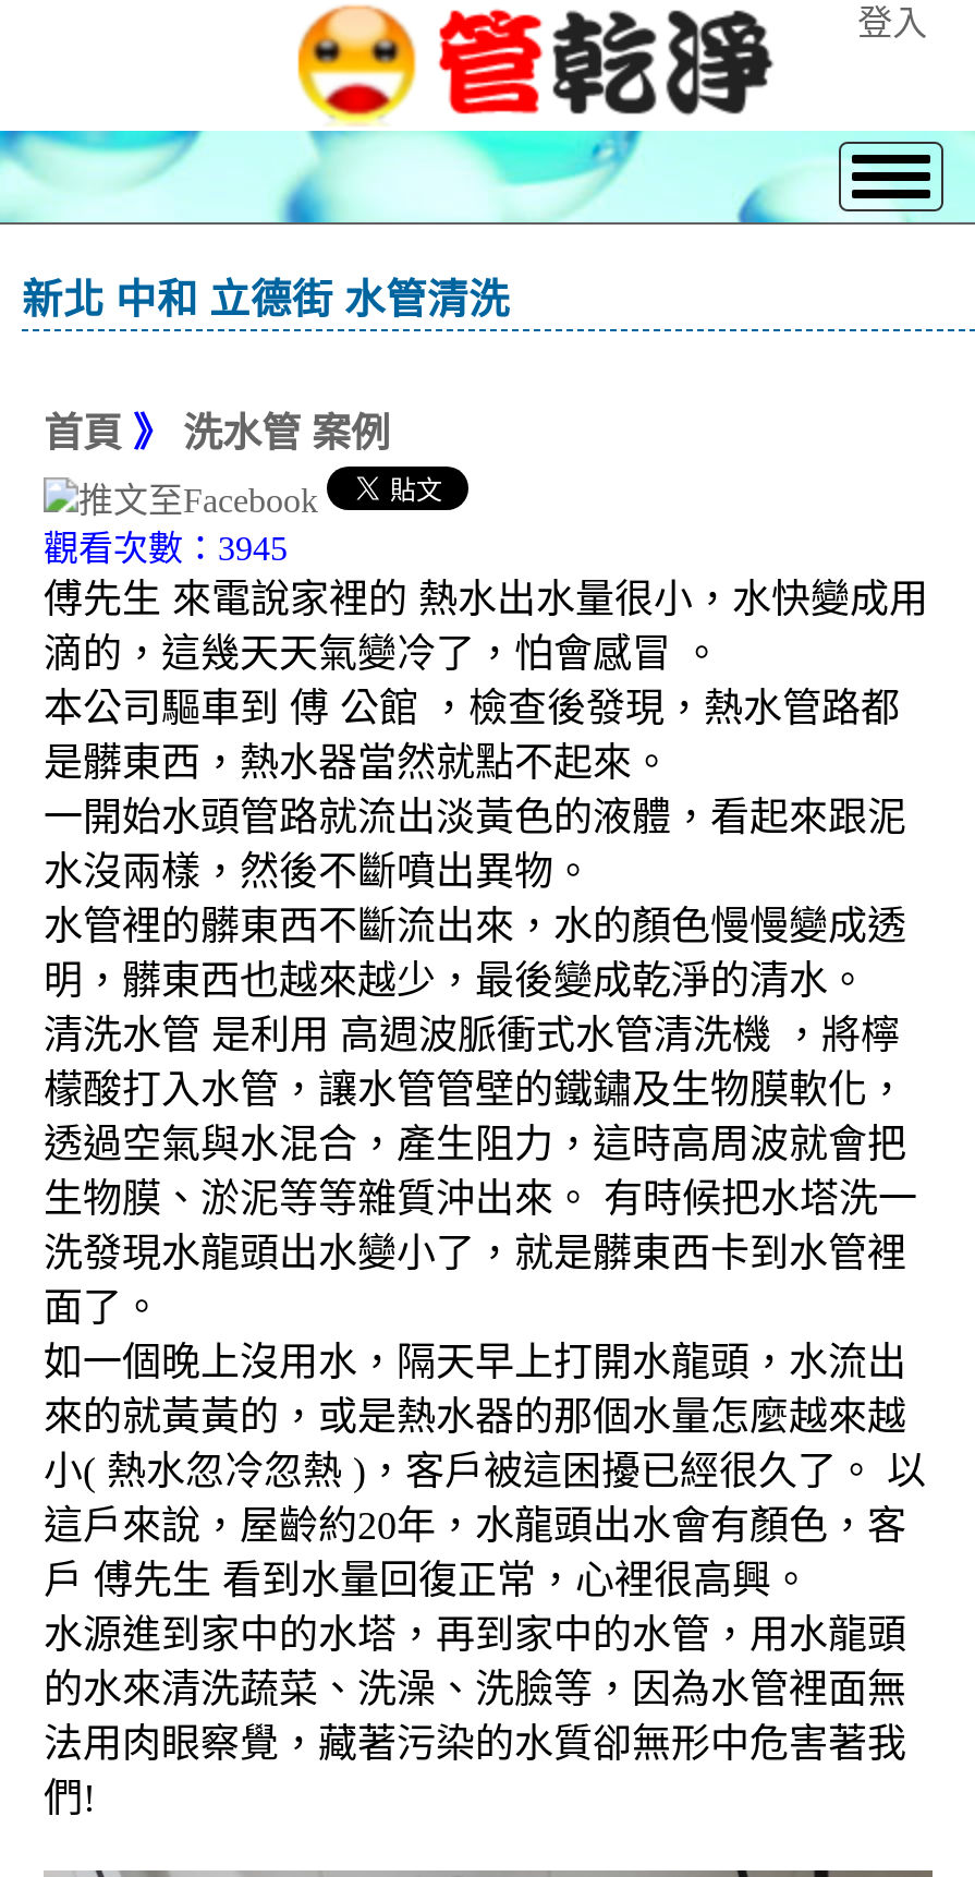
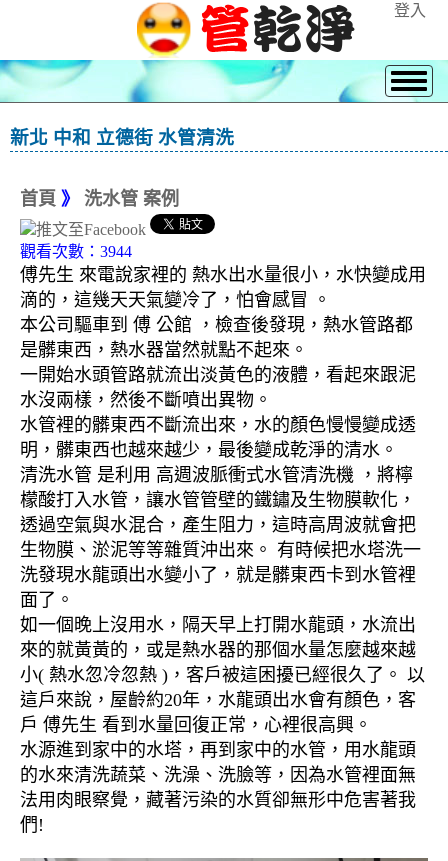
[0,530,288,567] 觀看次數：3945 -> [0,243,132,260] 觀看次數：3944

